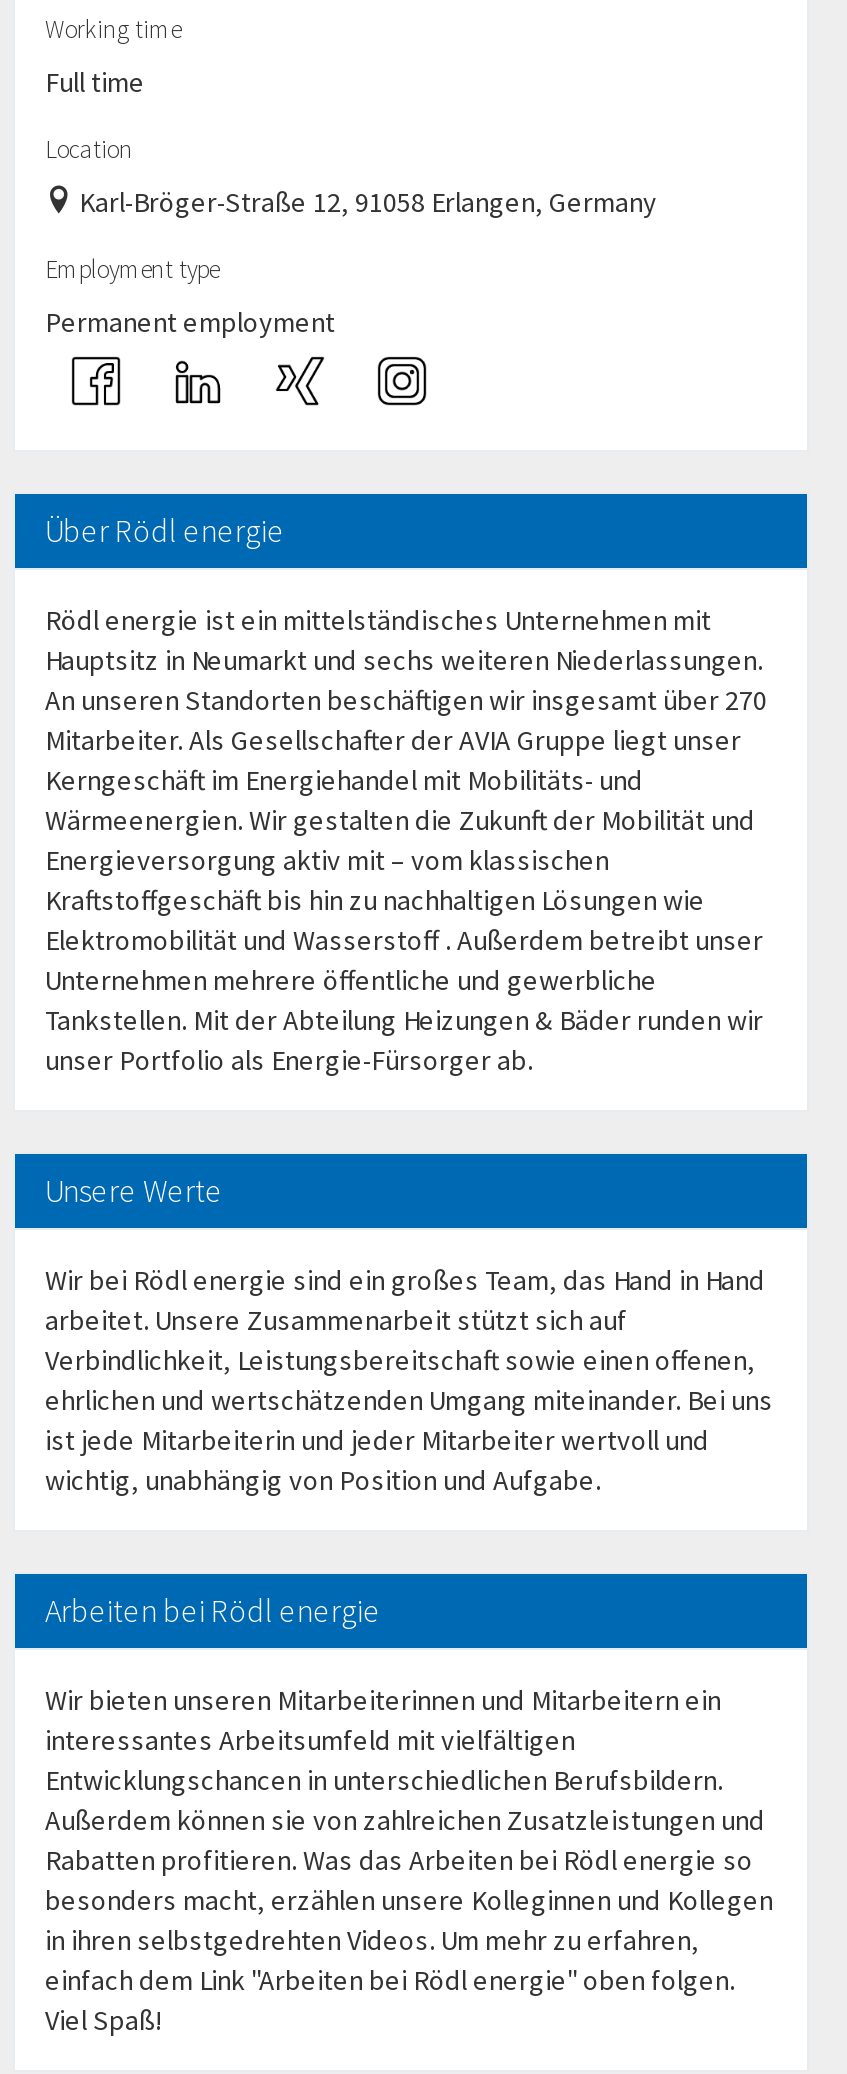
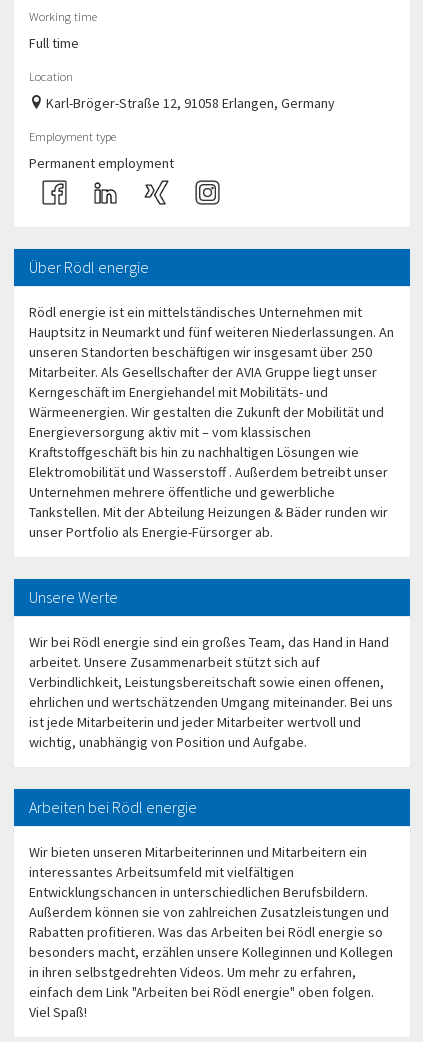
[45,642,767,718] Hauptsitz in Neumarkt und sechs weiteren Niederlassungen. | An unseren Standorten beschäftigen wir insgesamt über 270 -> [29,323,394,361] Hauptsitz in Neumarkt und fünf weiteren Niederlassungen. An | unseren Standorten beschäftigen wir insgesamt über 250

